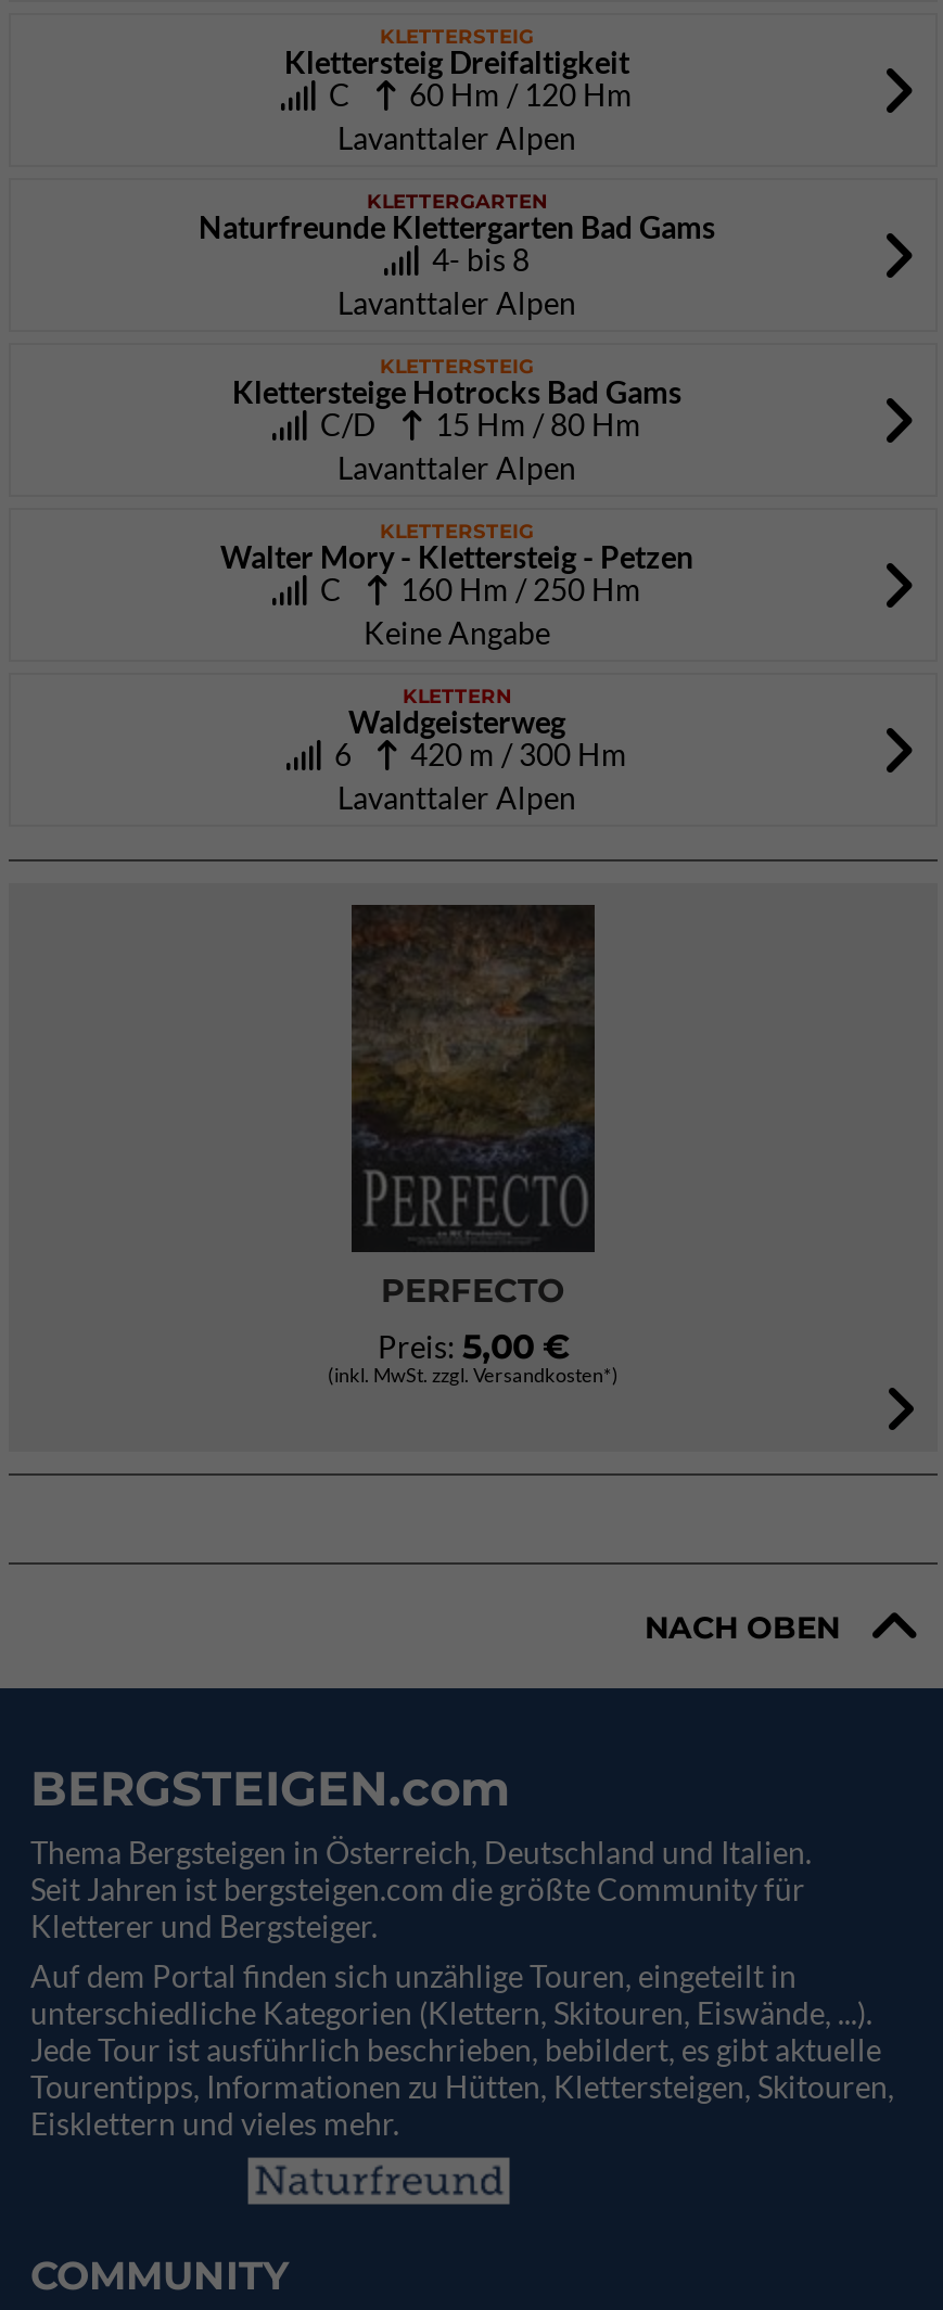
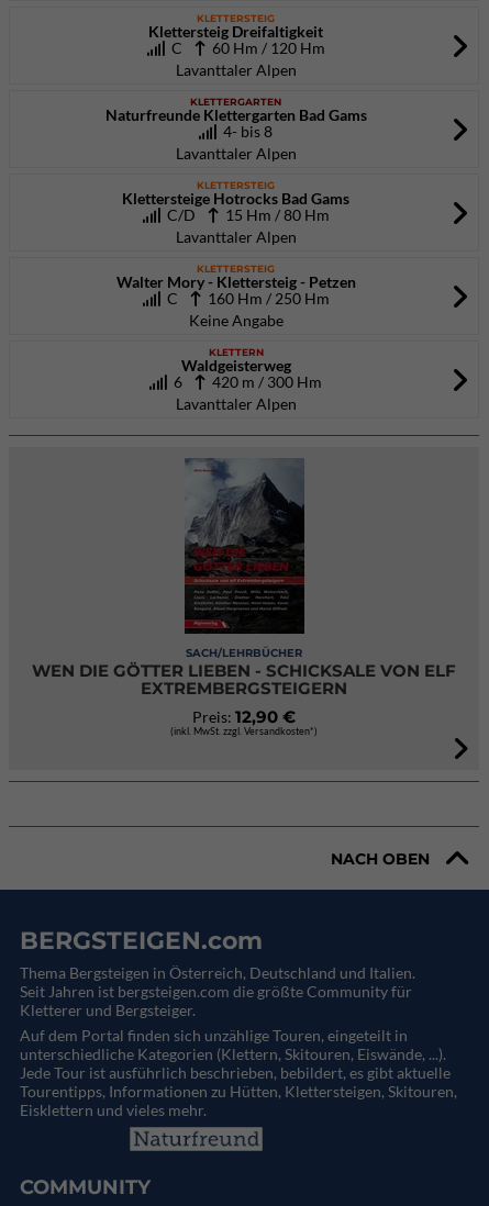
[349,903,597,1367] [image] | PERFECTO | Preis: 5,00 € -> [32,457,456,727] [image] | SACH/LEHRBÜCHER | WEN DIE GÖTTER LIEBEN - SCHICKSALE VON ELF | EXTREMBERGSTEIGERN | Preis: 12,90 €

